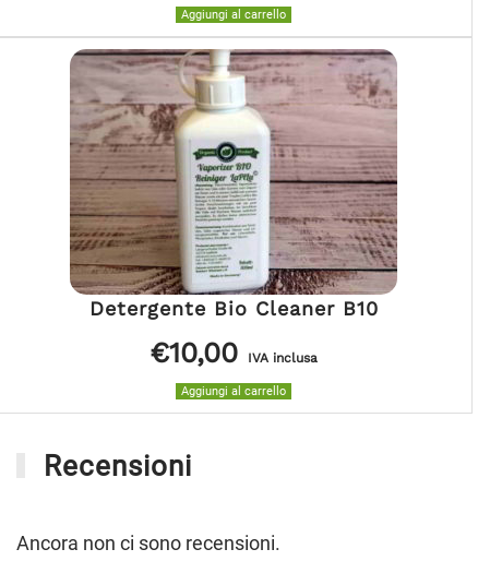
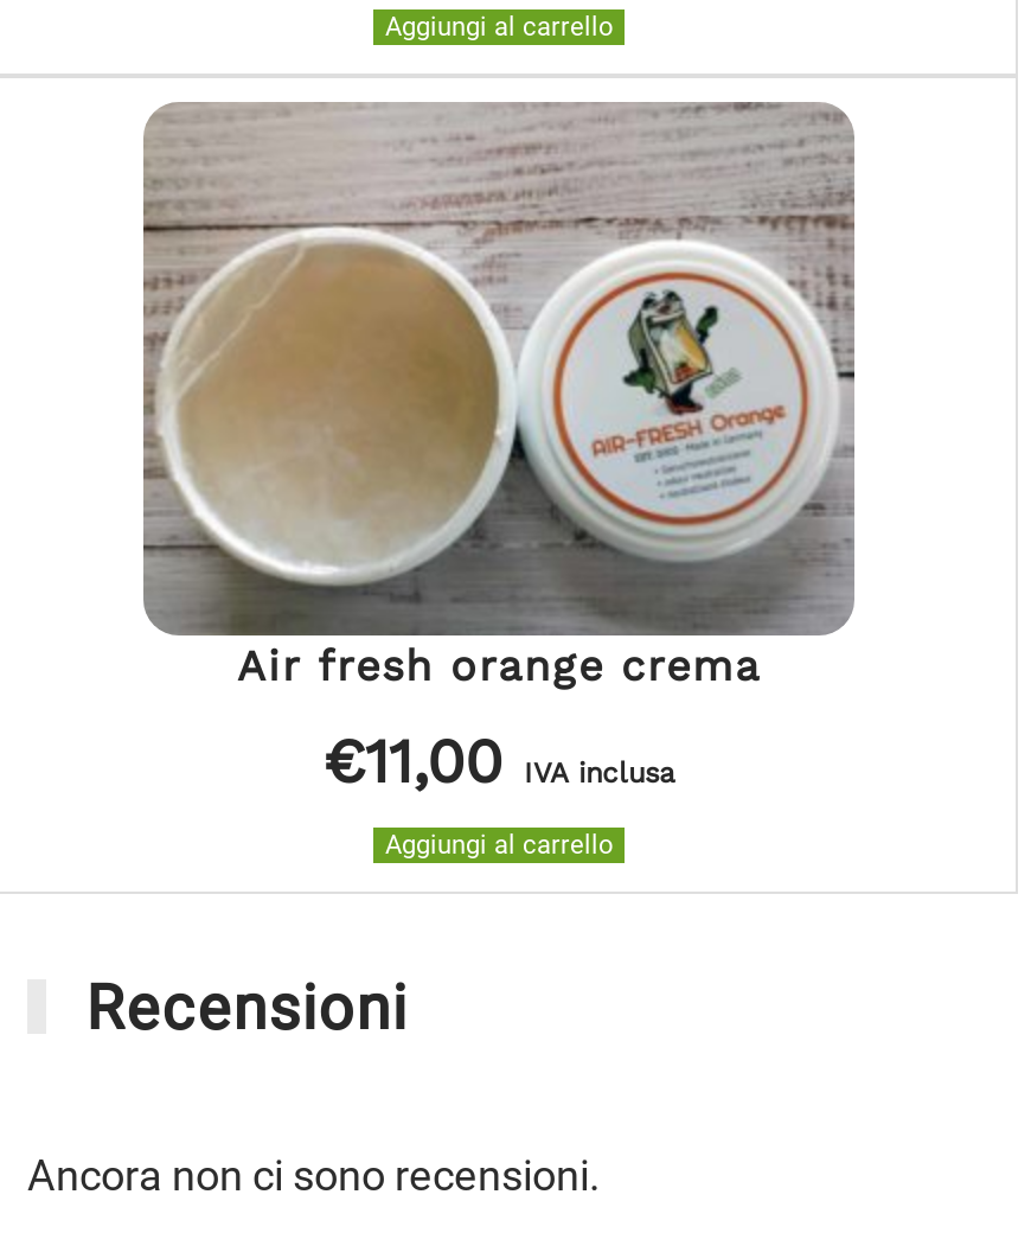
[69,49,397,320] [image] | Detergente Bio Cleaner B10 -> [141,102,857,690] [image] | Air fresh orange crema
[150,336,318,369] €10,00 IVA inclusa -> [322,726,675,797] €11,00 IVA inclusa

